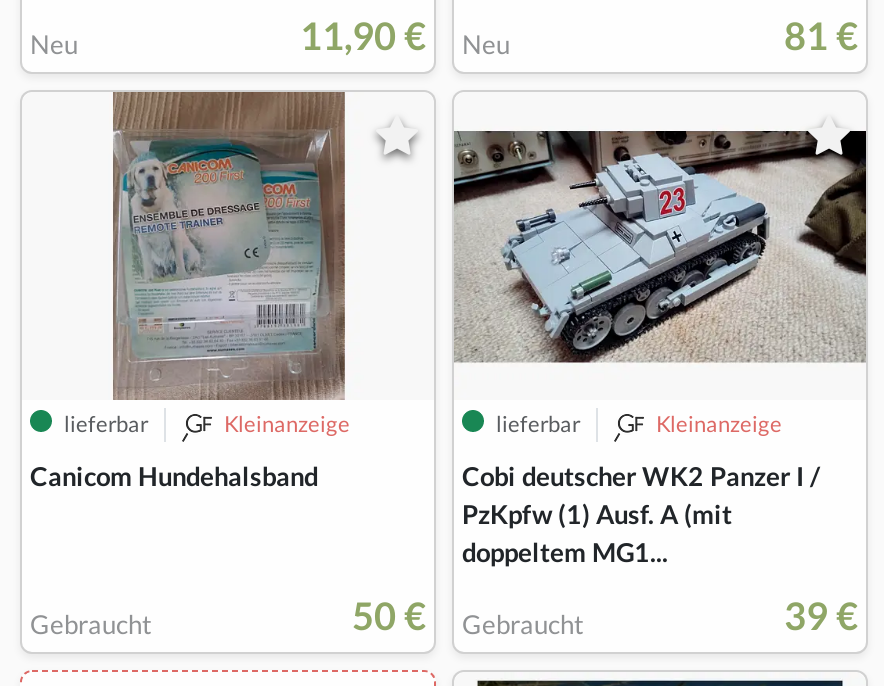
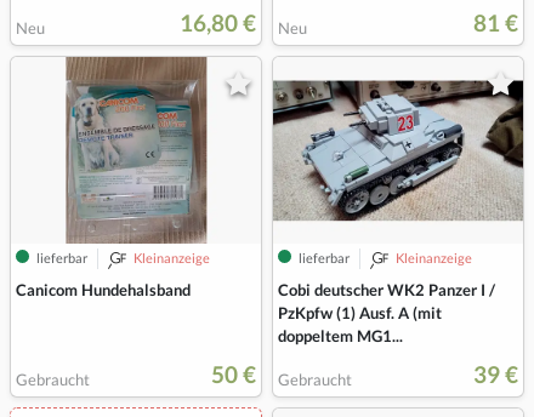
[300,12,510,60] 11,90 € Neu -> [180,9,307,38] 16,80 € Neu

